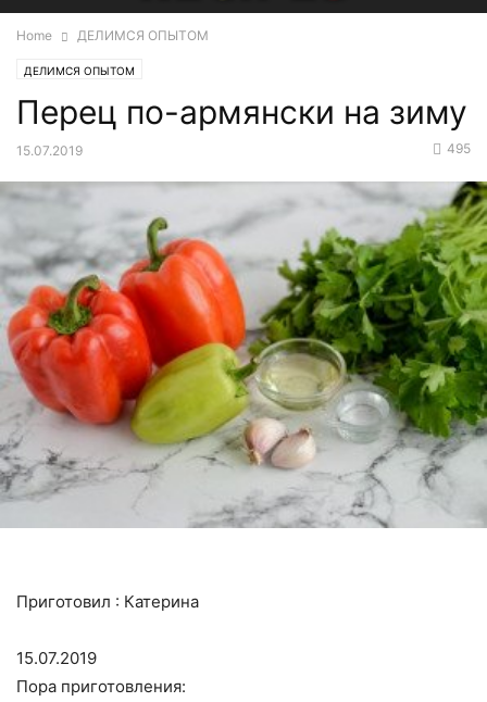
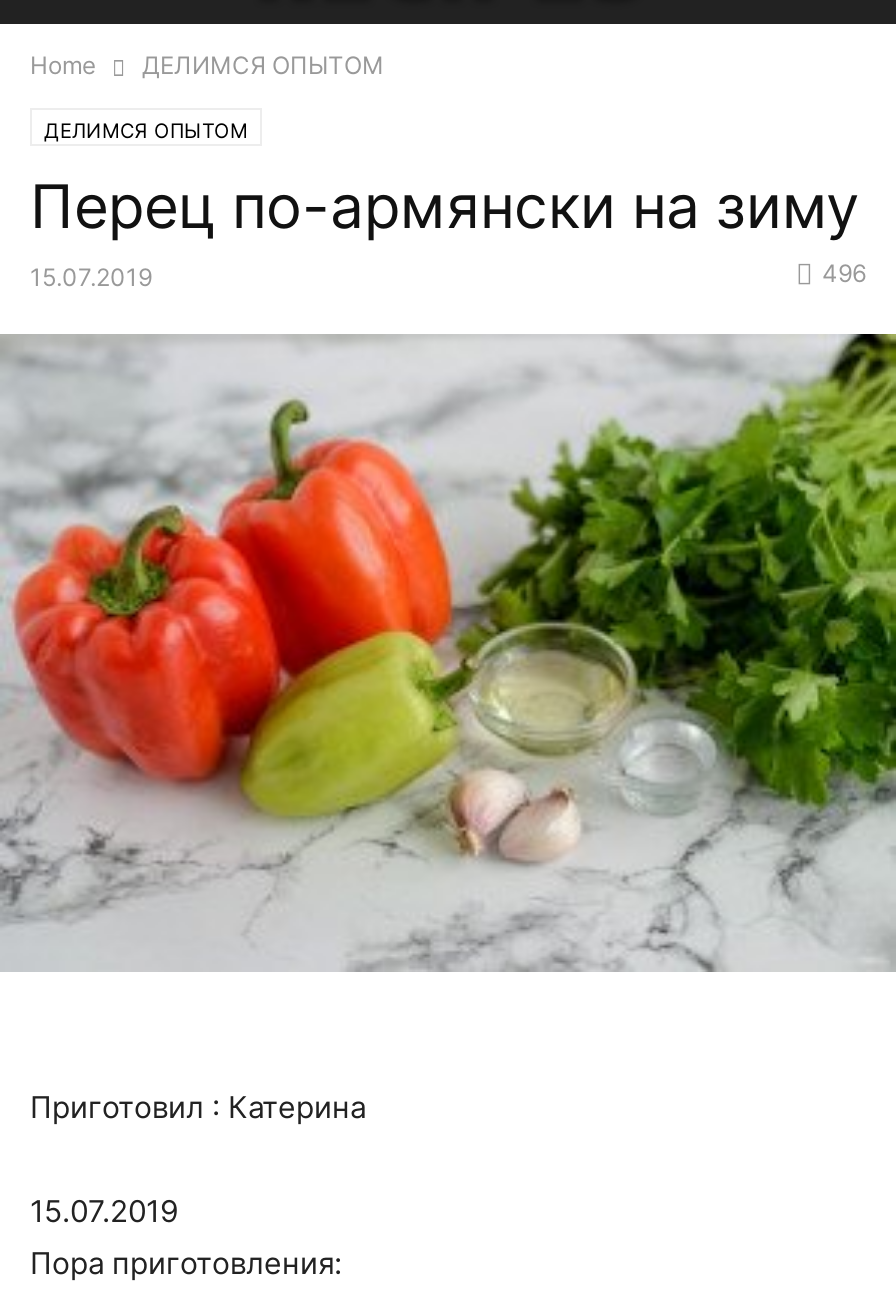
[447,140,471,156] 495 -> [822,258,866,288] 496

